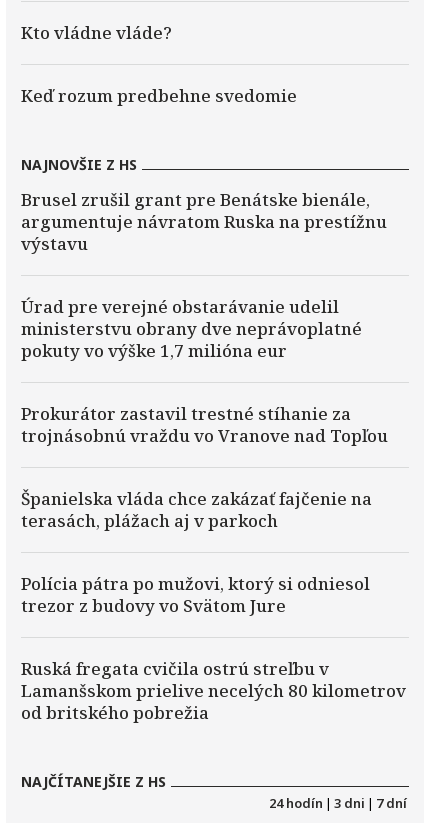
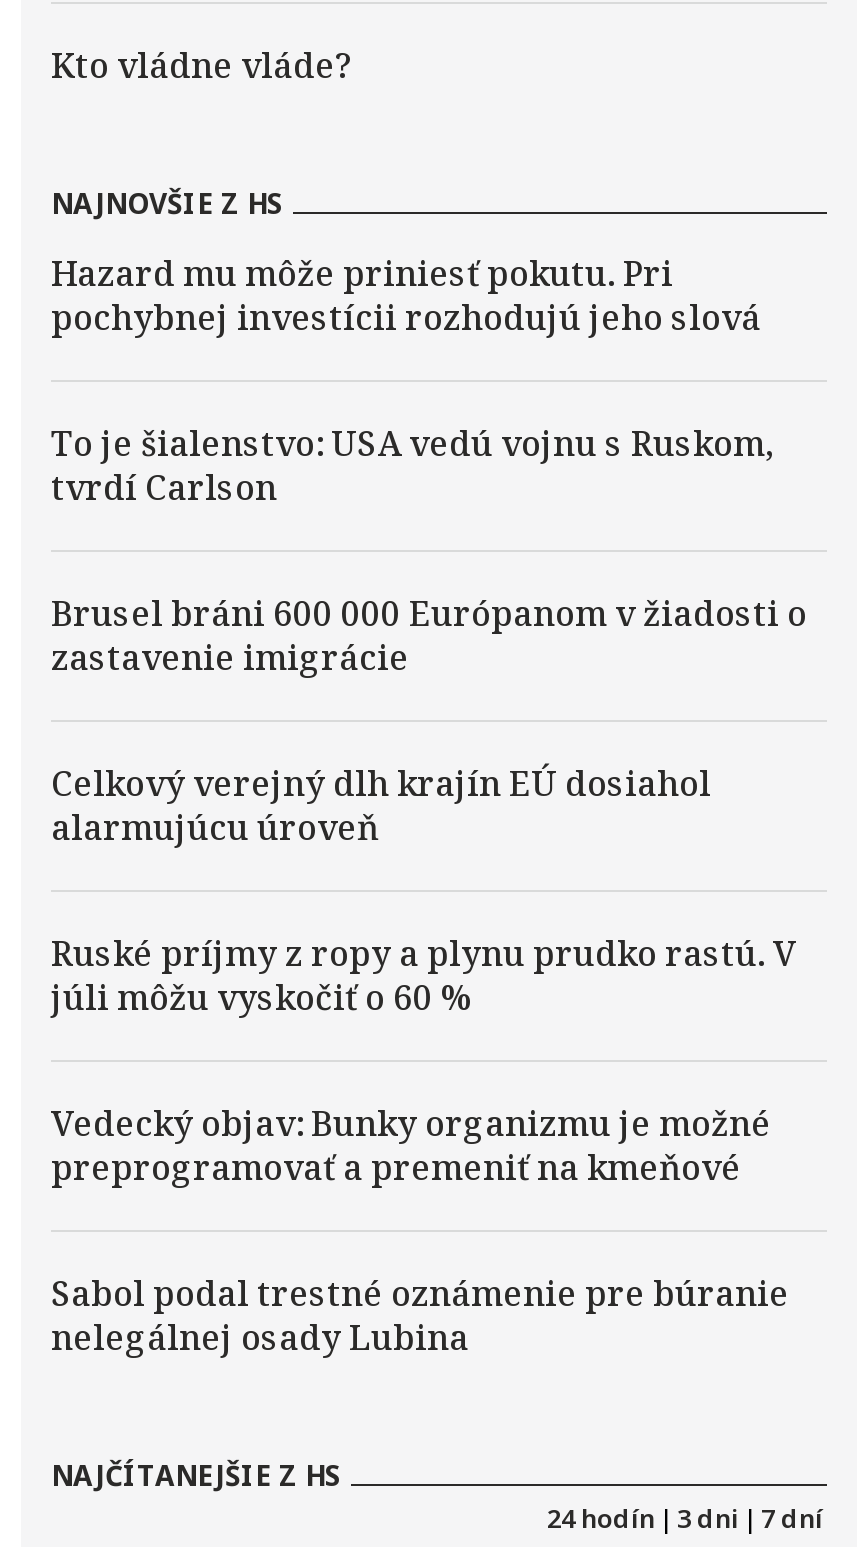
[21,84,297,107] Keď rozum predbehne svedomie -> none
moved [21,155,137,174] -> [51,184,283,222]: NAJNOVŠIE Z HS
[21,188,406,724] Brusel zrušil grant pre Benátske bienále, | argumentuje návratom Ruska na prestížnu | výstavu | Úrad pre verejné obstarávanie udelil | ministerstvu obrany dve neprávoplatné | pokuty vo výške 1,7 milióna eur | Prokurátor zastavil trestné stíhanie za | trojnásobnú vraždu vo Vranove nad Topľou | Španielska vláda chce zakázať fajčenie na | terasách, plážach aj v parkoch | Polícia pátra po mužovi, ktorý si odniesol | trezor z budovy vo Svätom Jure | Ruská fregata cvičila ostrú streľbu v | Lamanšskom prielive necelých 80 kilometrov | od britského pobrežia -> [51,250,807,1360] Hazard mu môže priniesť pokutu. Pri | pochybnej investícii rozhodujú jeho slová | To je šialenstvo: USA vedú vojnu s Ruskom, | tvrdí Carlson | Brusel bráni 600 000 Európanom v žiadosti o | zastavenie imigrácie | Celkový verejný dlh krajín EÚ dosiahol | alarmujúcu úroveň | Ruské príjmy z ropy a plynu prudko rastú. V | júli môžu vyskočiť o 60 % | Vedecký objav: Bunky organizmu je možné | preprogramovať a premeniť na kmeňové | Sabol podal trestné oznámenie pre búranie | nelegálnej osady Lubina

